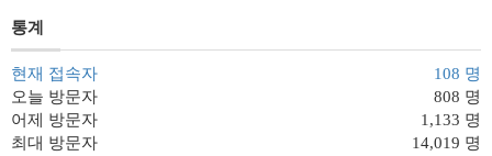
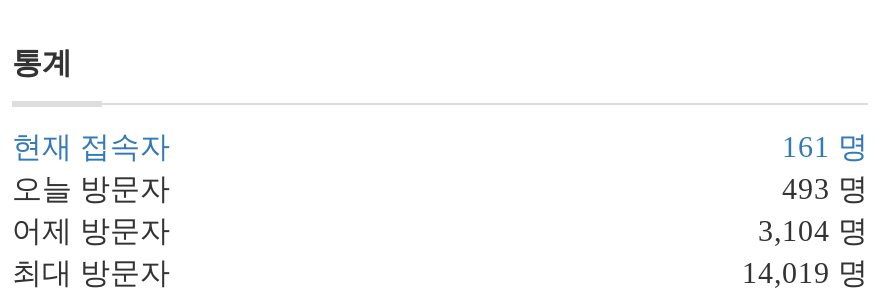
[434,65,481,82] 108 명 -> [782,131,868,163] 161 명
[434,88,481,105] 808 명 -> [782,173,868,205] 493 명
[421,111,481,129] 1,133 명 -> [758,215,868,247] 3,104 명

